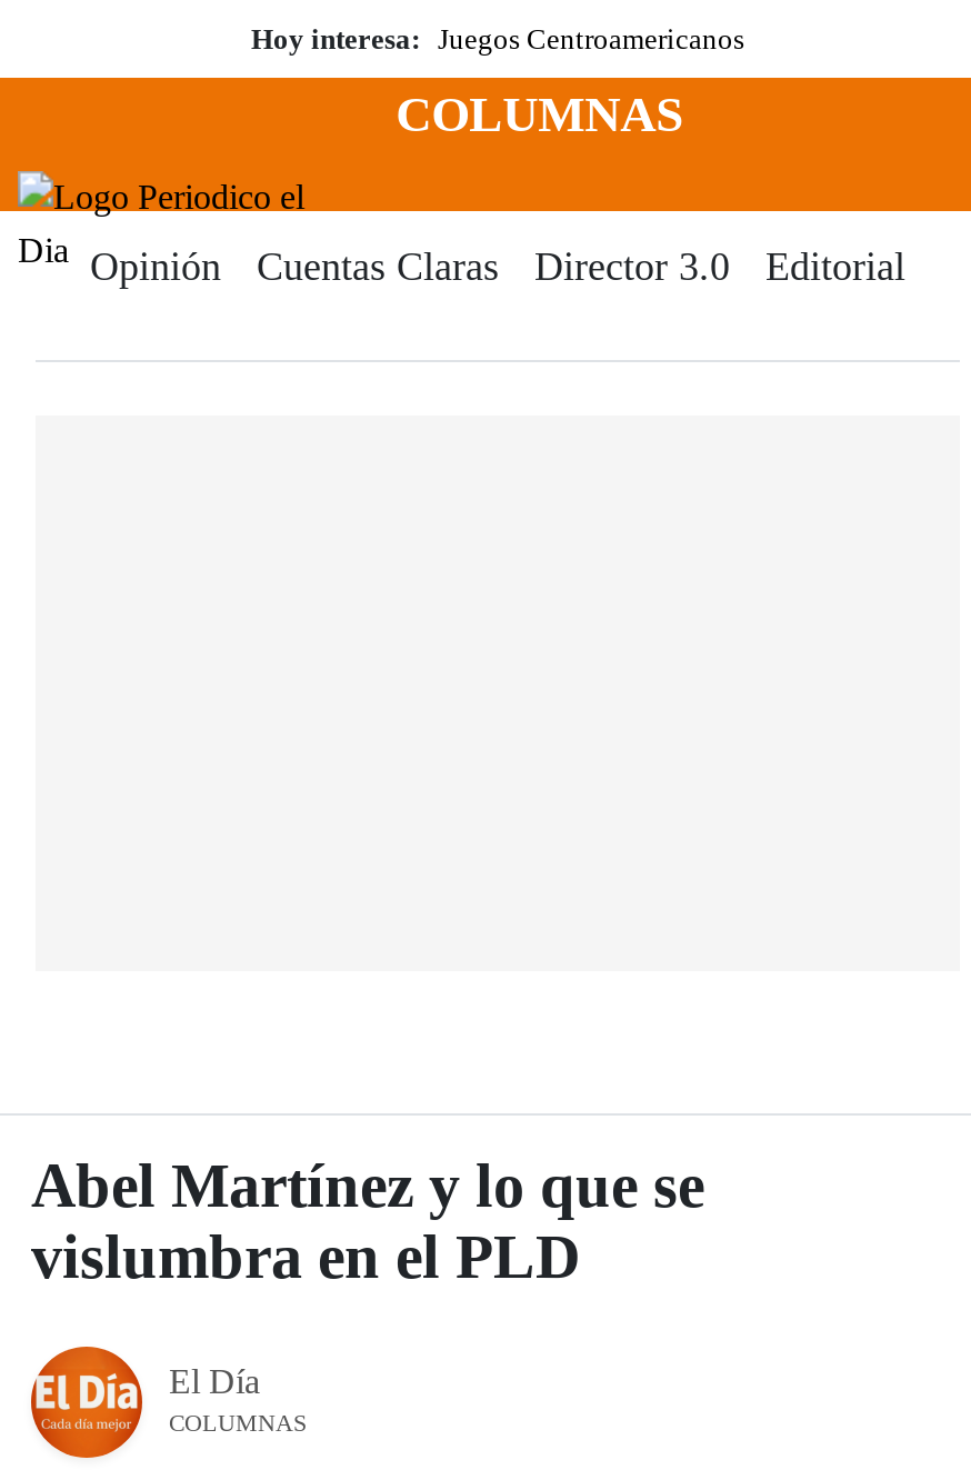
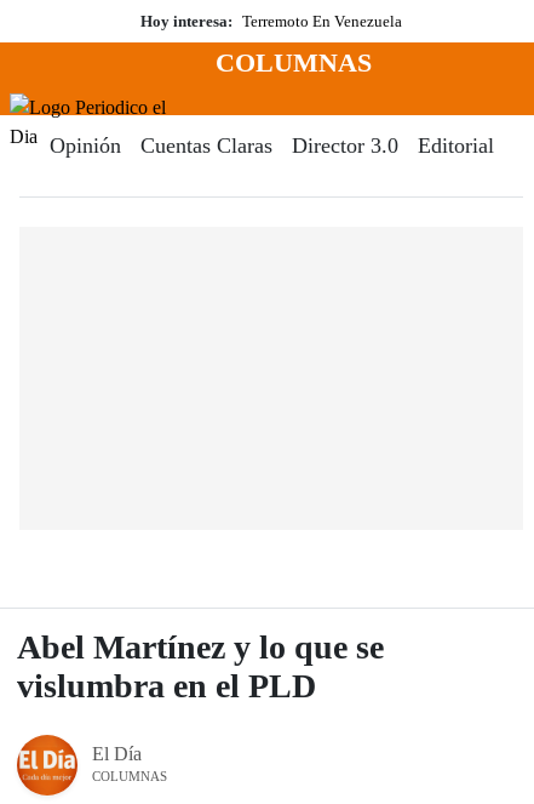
[251,22,744,56] Hoy interesa: Juegos Centroamericanos -> [140,12,402,30] Hoy interesa: Terremoto En Venezuela

